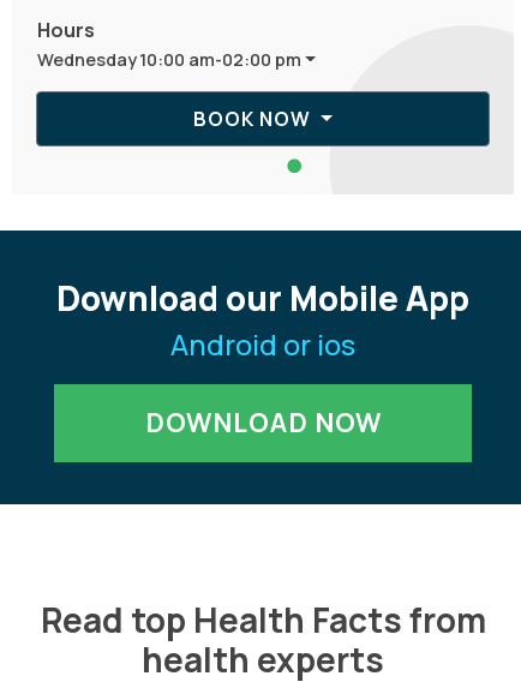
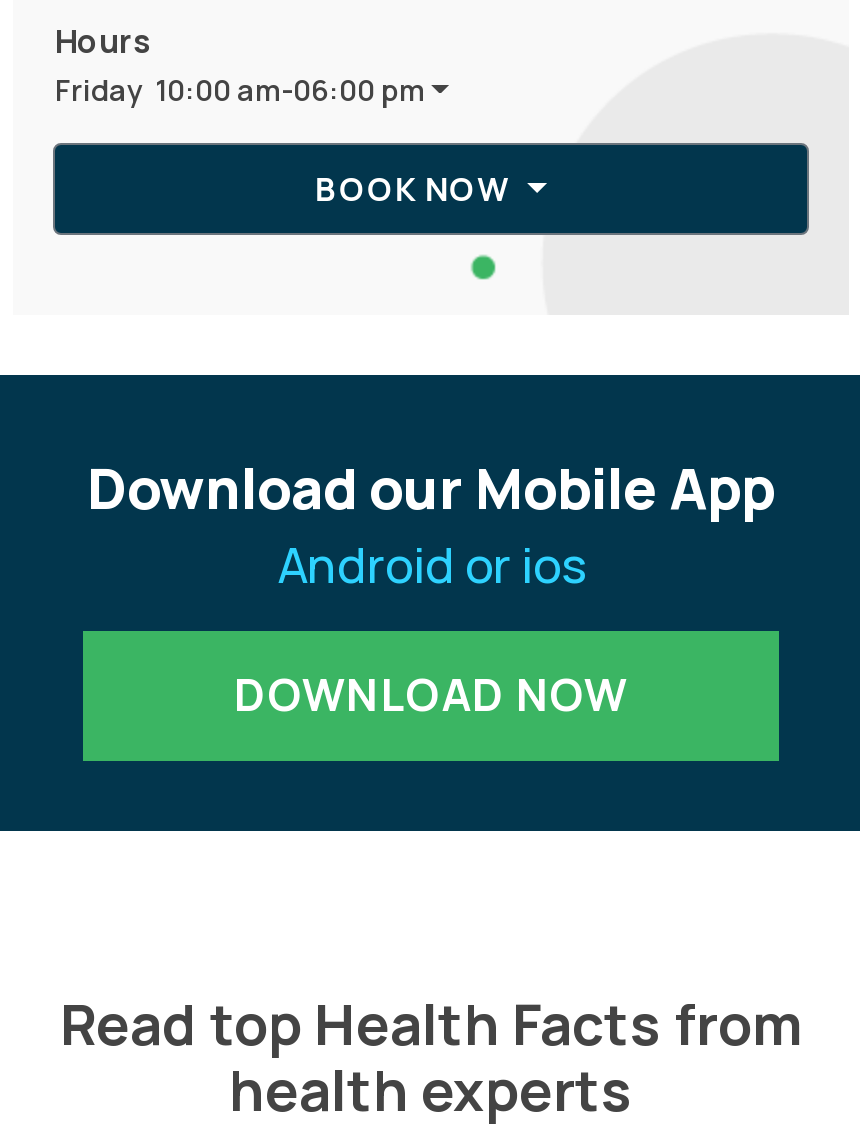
[37,48,305,71] Wednesday 10:00 am-02:00 pm -> [55,71,431,109] Friday 10:00 am-06:00 pm

